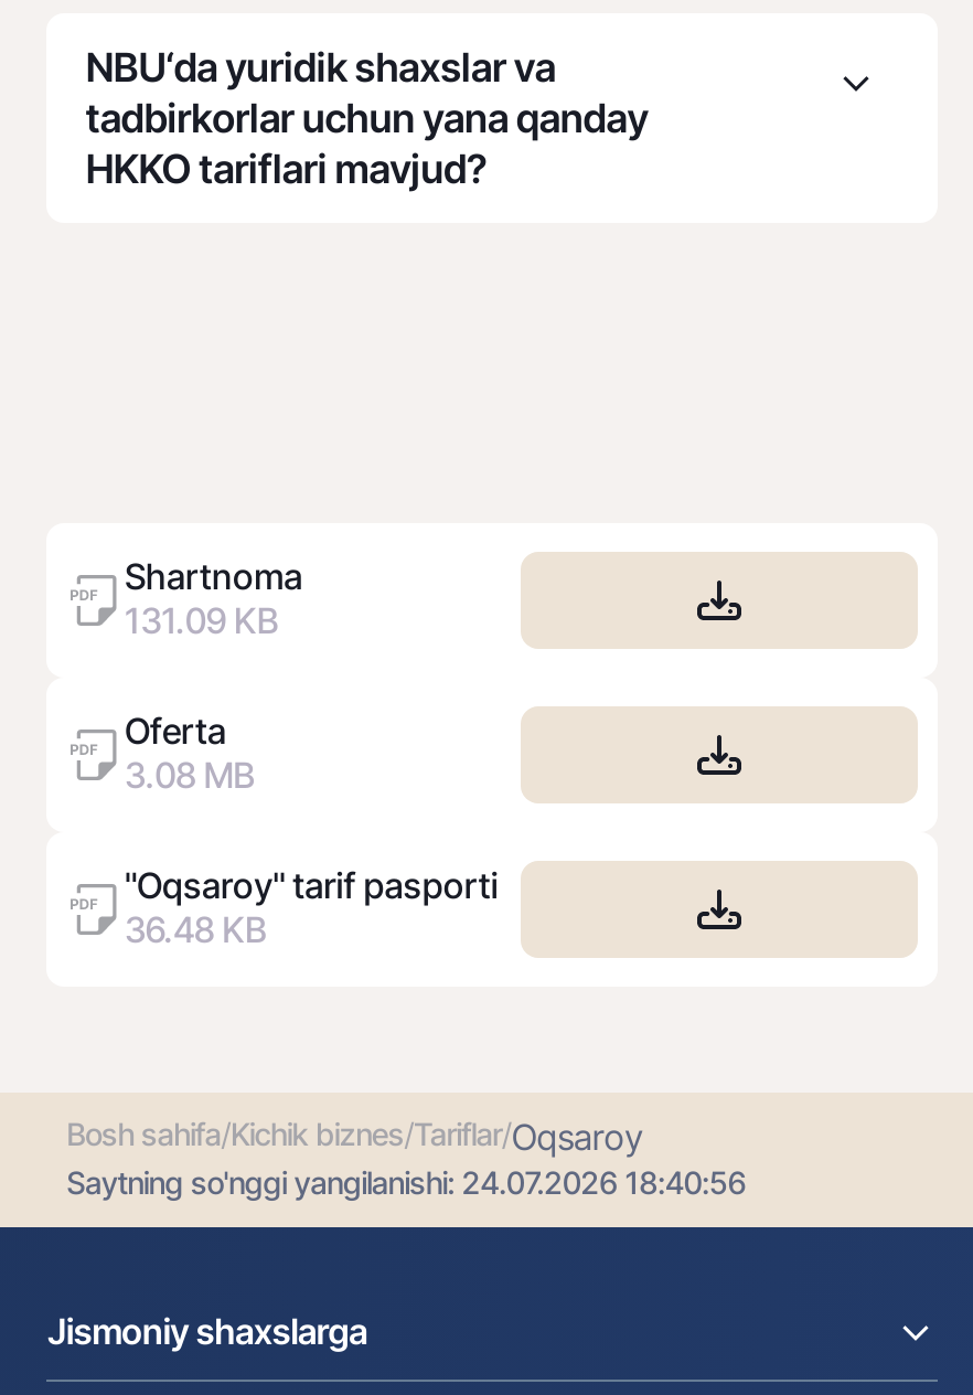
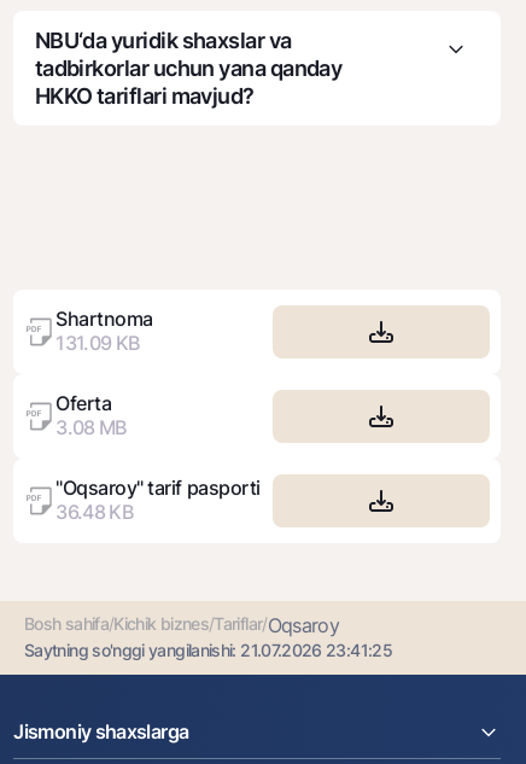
[66,1162,746,1200] Saytning so'nggi yangilanishi: 24.07.2026 18:40:56 -> [24,639,392,660] Saytning so'nggi yangilanishi: 21.07.2026 23:41:25

